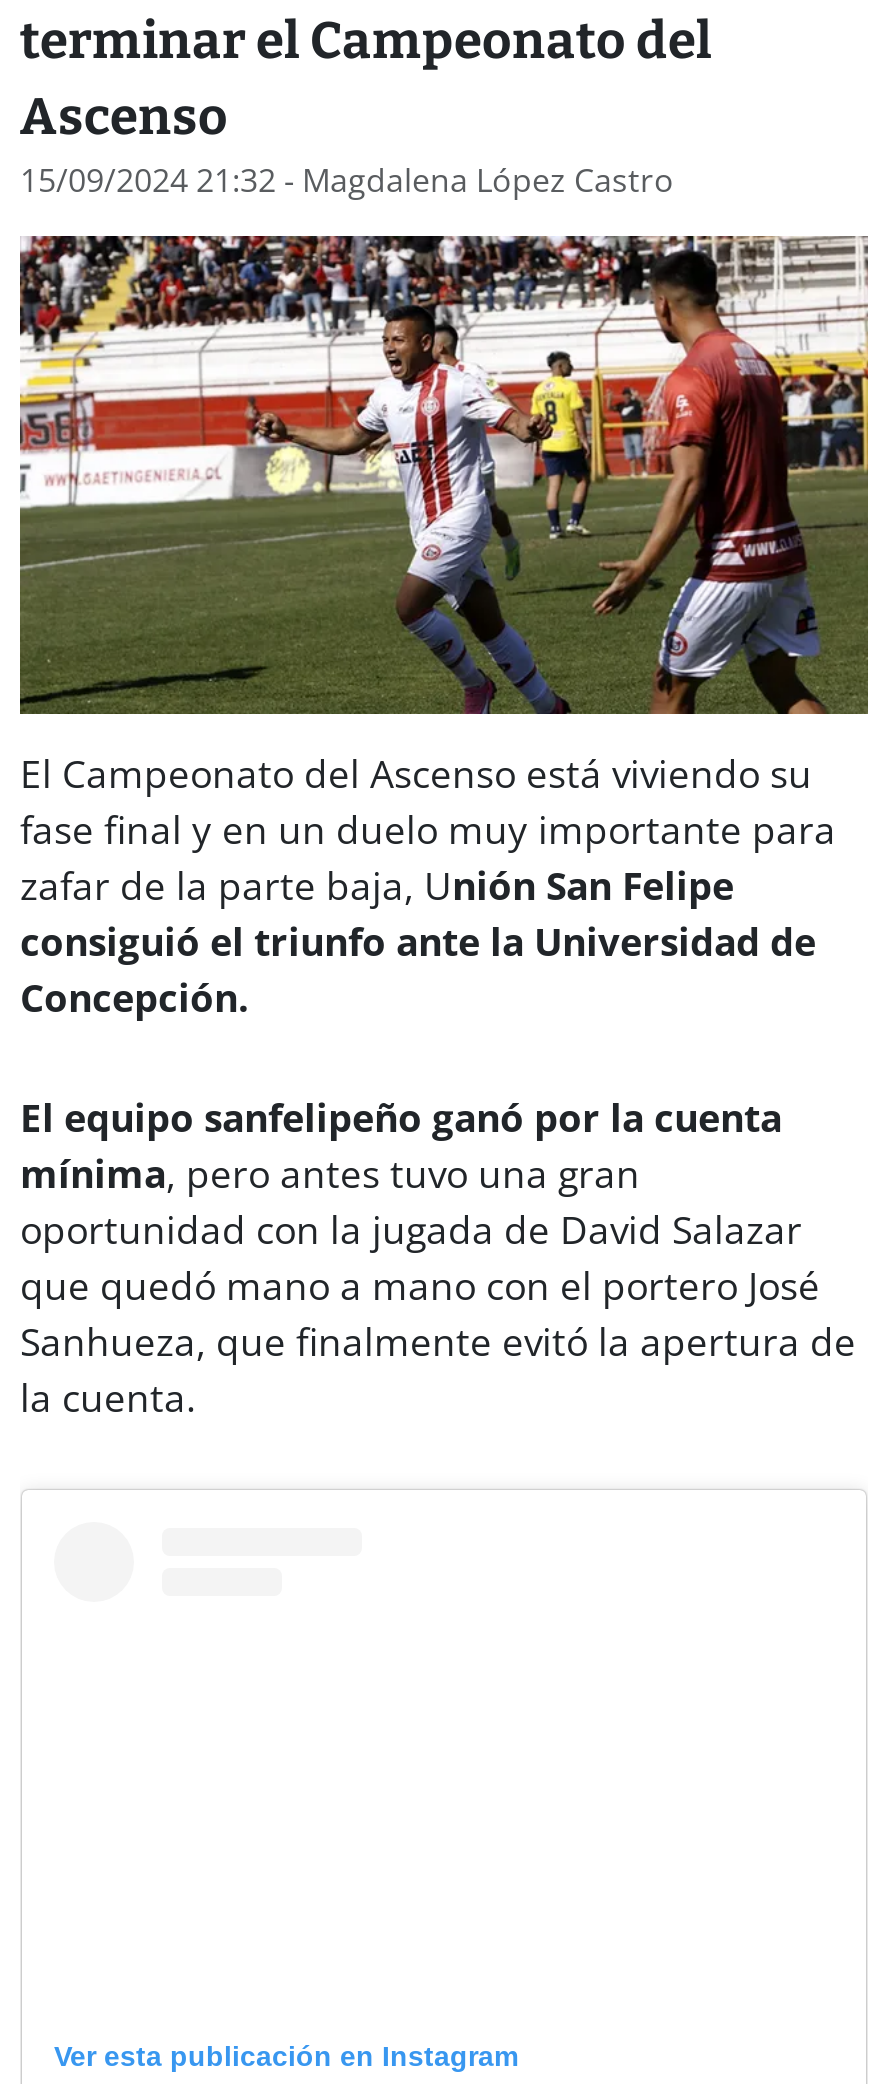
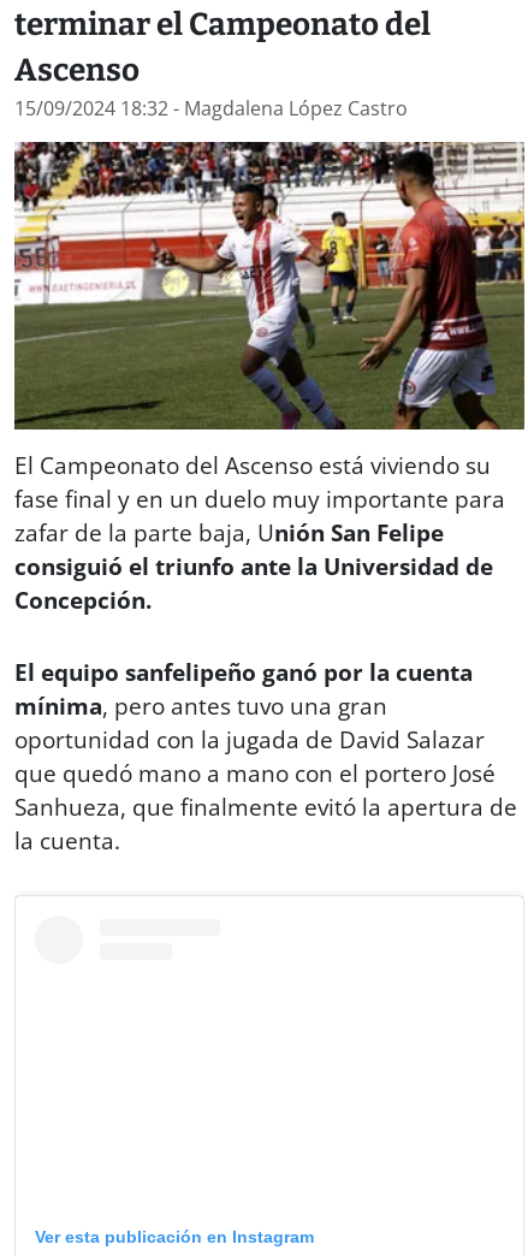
[20,158,674,202] 15/09/2024 21:32 - Magdalena López Castro -> [14,95,408,122] 15/09/2024 18:32 - Magdalena López Castro

